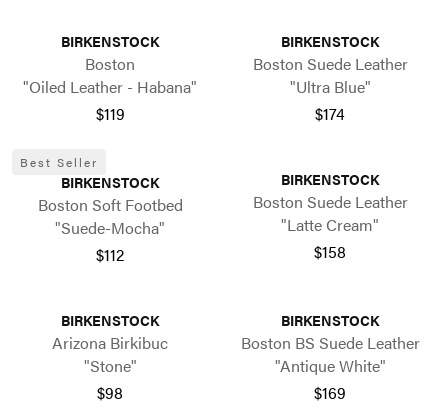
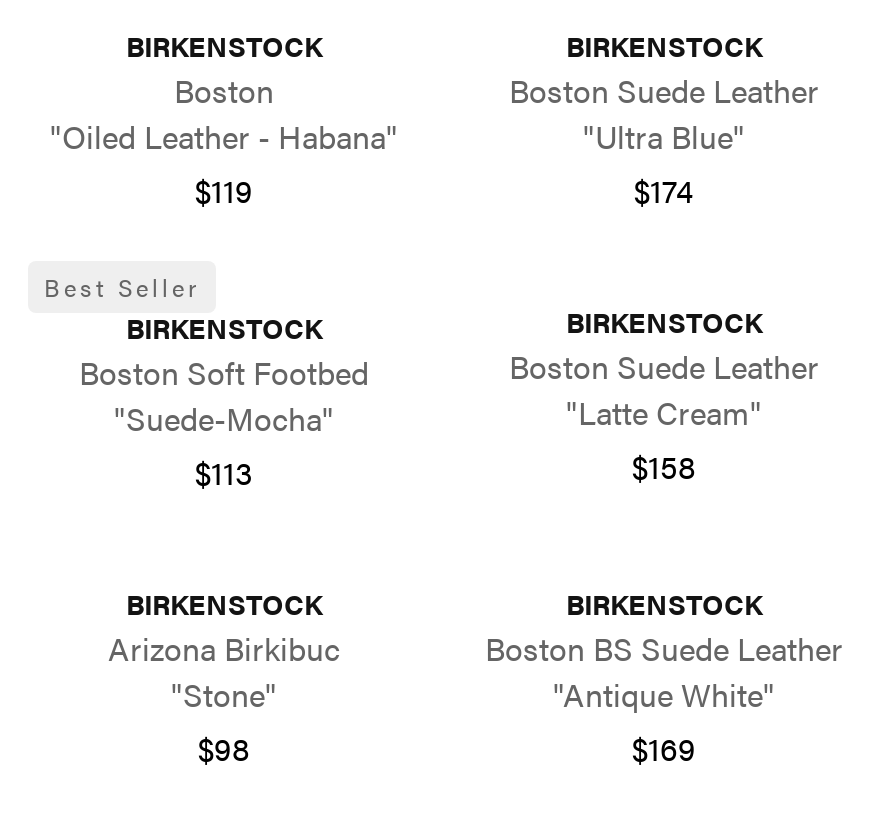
[96,243,124,266] $112 -> [195,449,253,495] $113

